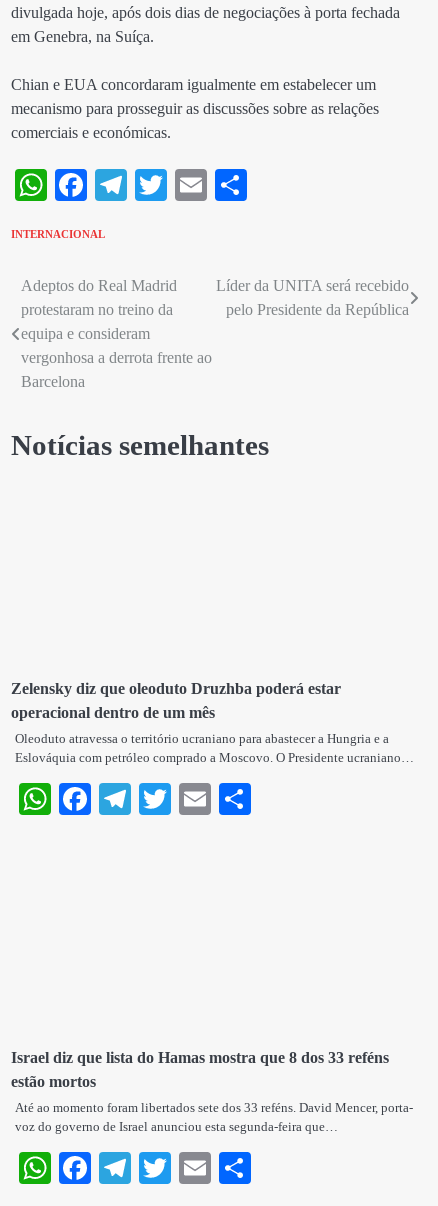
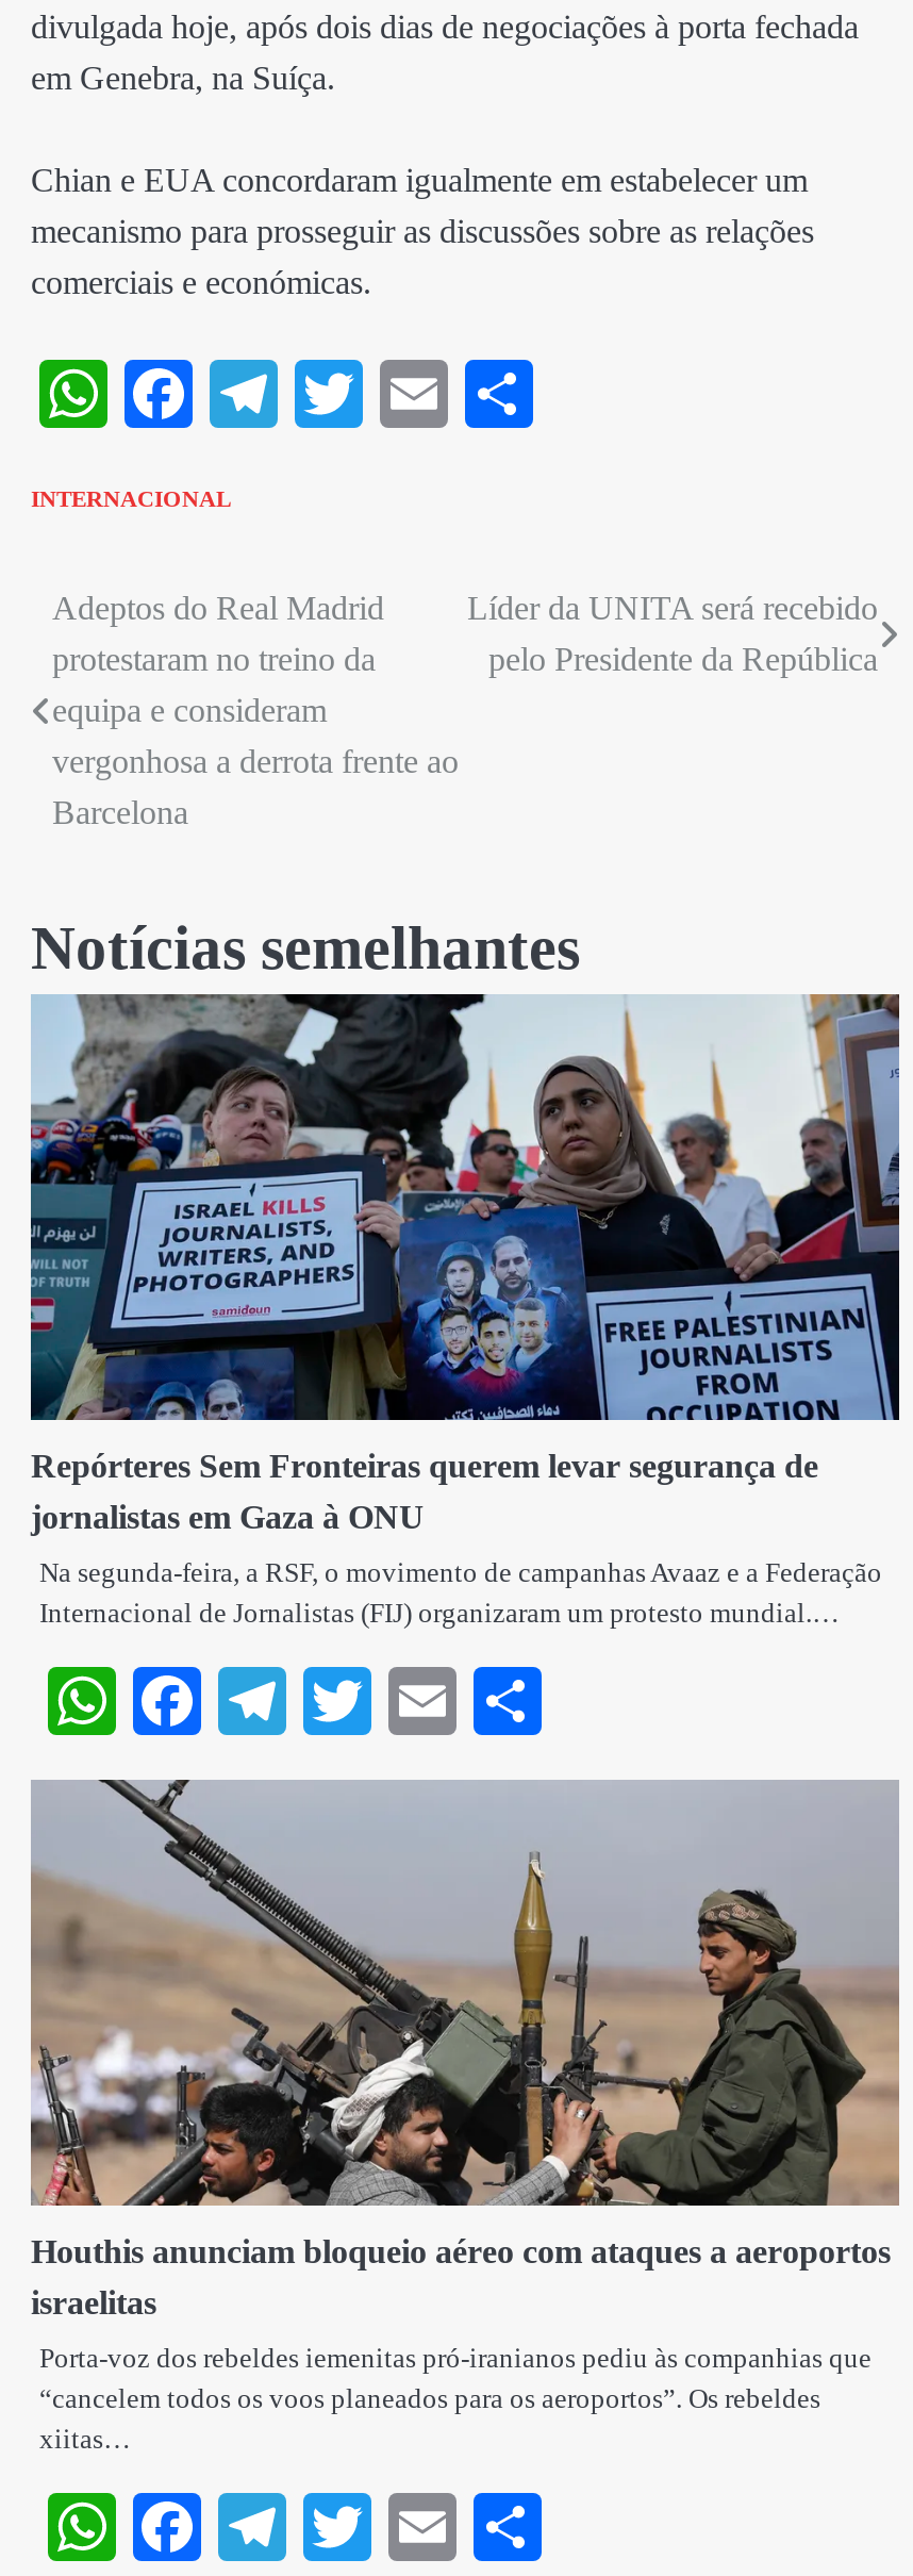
none -> [29,992,901,1422] [image]
[11,680,341,721] Zelensky diz que oleoduto Druzhba poderá estar | operacional dentro de um mês -> [31,1448,818,1535] Repórteres Sem Fronteiras querem levar segurança de | jornalistas em Gaza à ONU
[15,731,414,765] Oleoduto atravessa o território ucraniano para abastecer a Hungria e a | Eslováquia com petróleo comprado a Moscovo. O Presidente ucraniano… -> [39,1556,882,1629] Na segunda-feira, a RSF, o movimento de campanhas Avaaz e a Federação | Internacional de Jornalistas (FIJ) organizaram um protesto mundial.…
none -> [29,1778,901,2208] [image]
[11,1049,389,1090] Israel diz que lista do Hamas mostra que 8 dos 33 reféns | estão mortos -> [31,2233,891,2321] Houthis anunciam bloqueio aéreo com ataques a aeroportos | israelitas
[15,1100,413,1134] Até ao momento foram libertados sete dos 33 reféns. David Mencer, porta- | voz do governo de Israel anunciou esta segunda-feira que… -> [39,2342,871,2455] Porta-voz dos rebeldes iemenitas pró-iranianos pediu às companhias que | “cancelem todos os voos planeados para os aeroportos”. Os rebeldes | xiitas…

